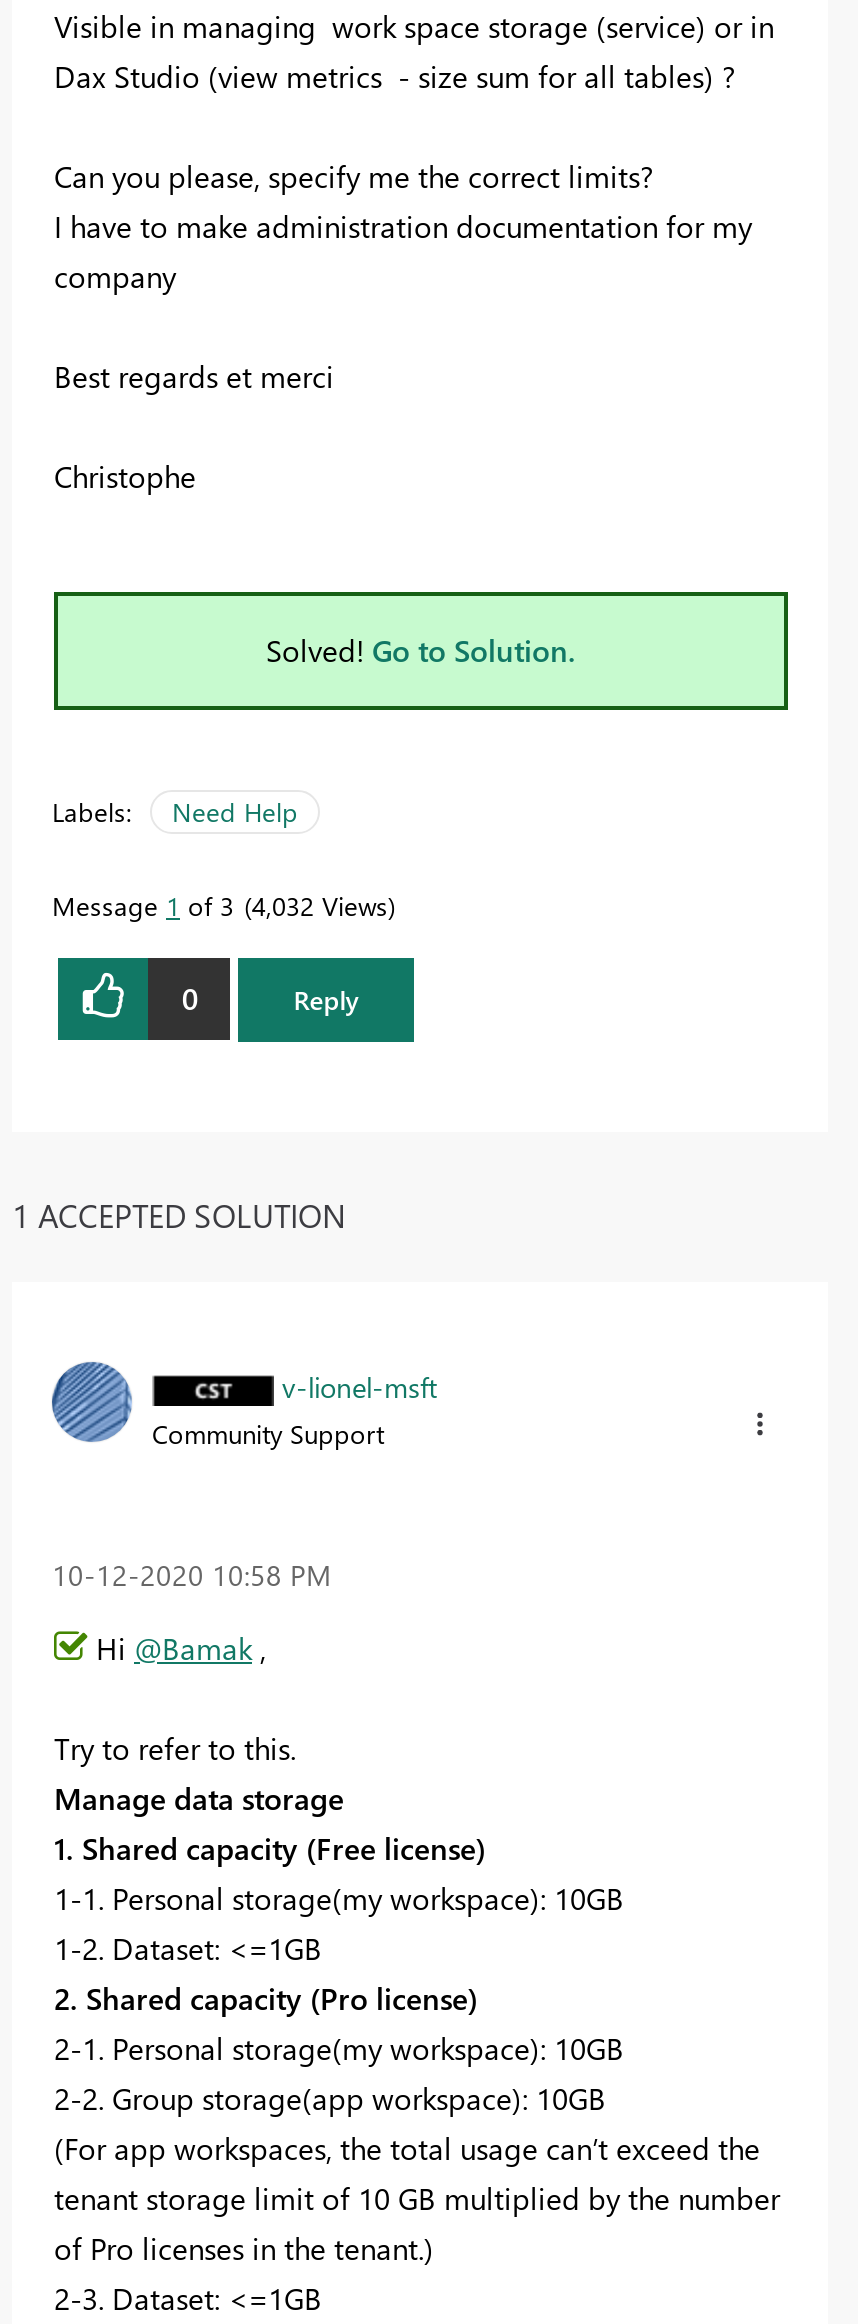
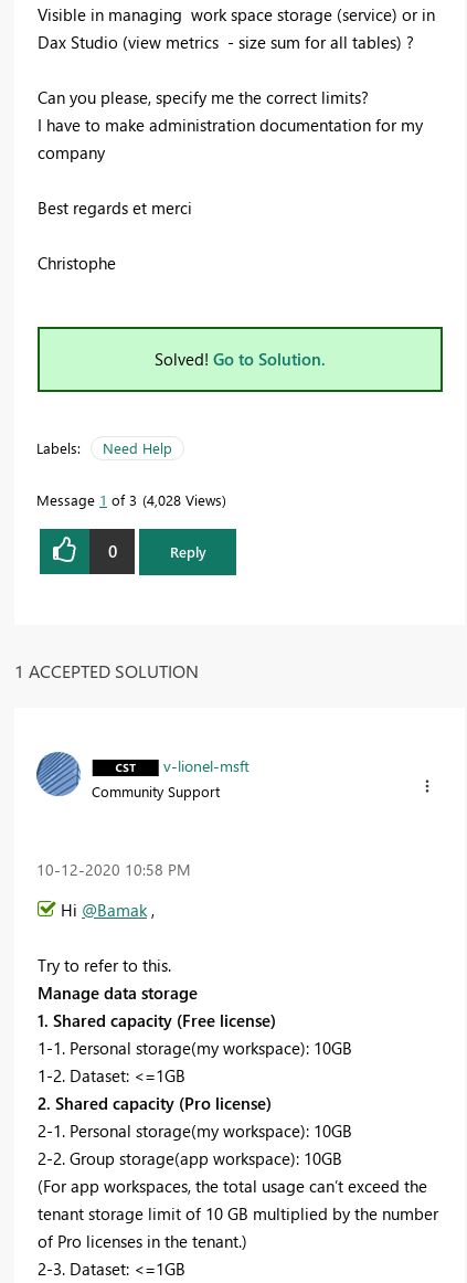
[52,887,388,921] Message 1 of 3 4,032 Views -> [36,490,222,509] Message 1 of 3 4,028 Views

